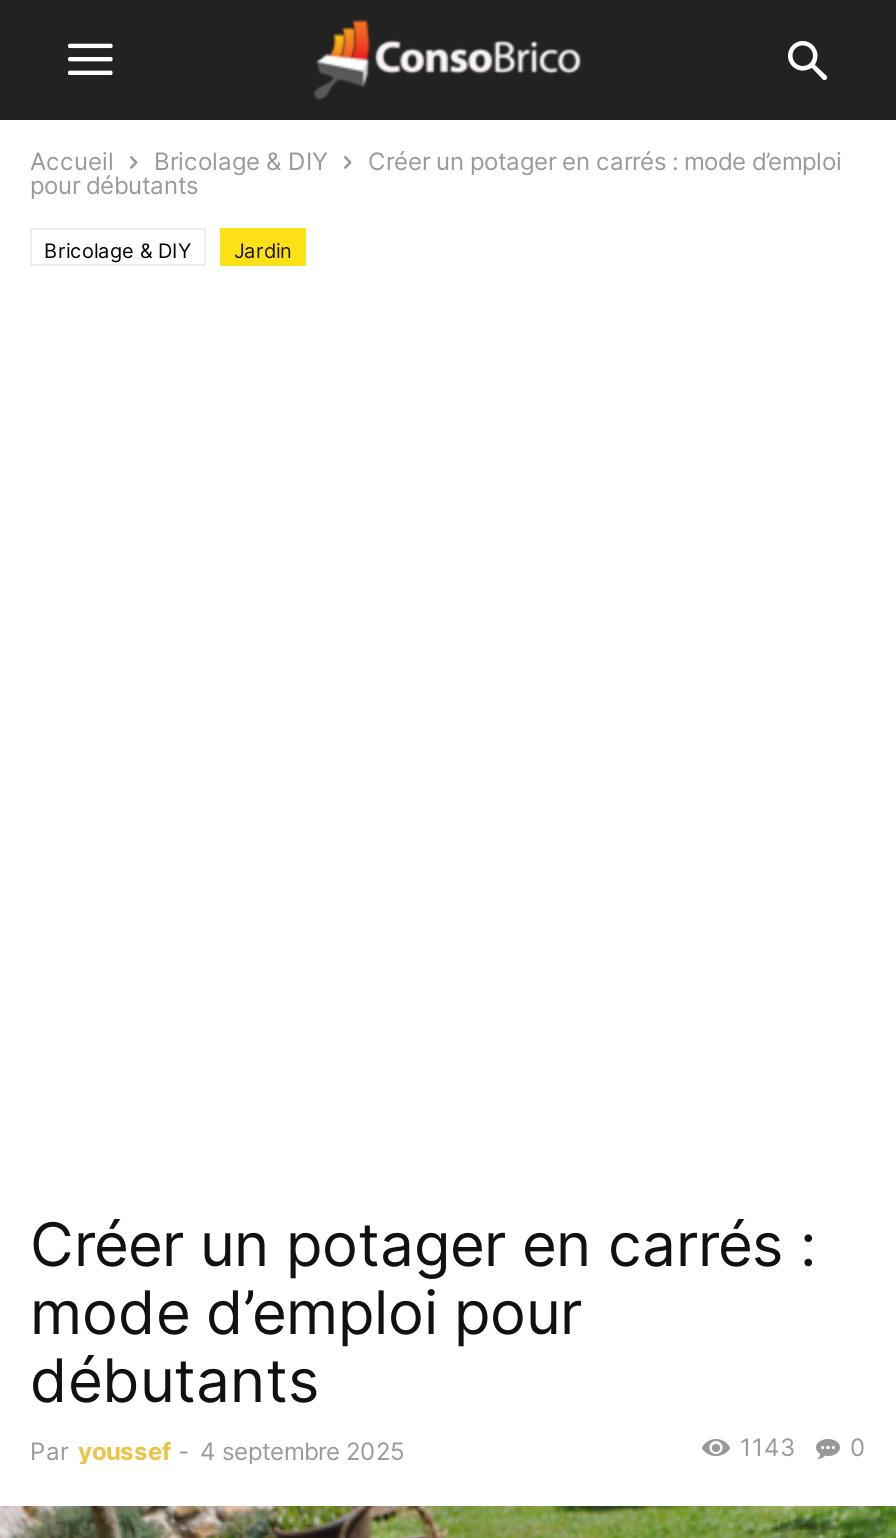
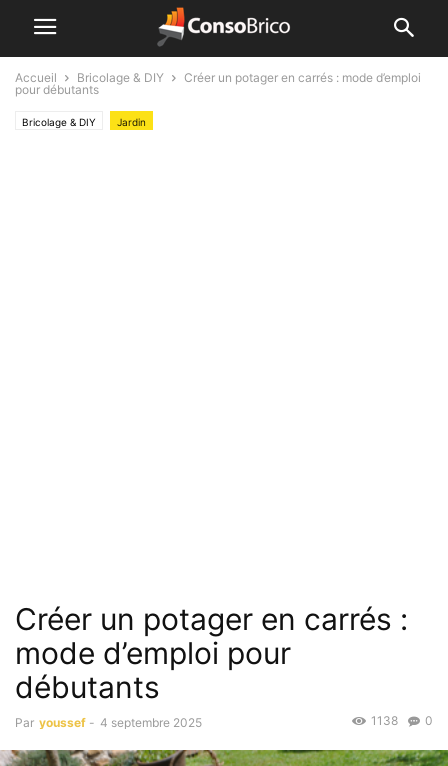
[740,1432,866,1462] 1143 0 -> [371,713,433,728] 1138 0

